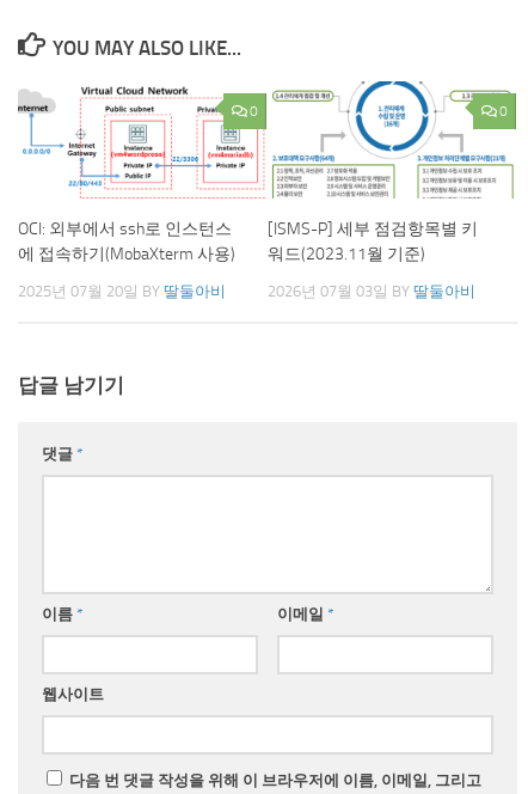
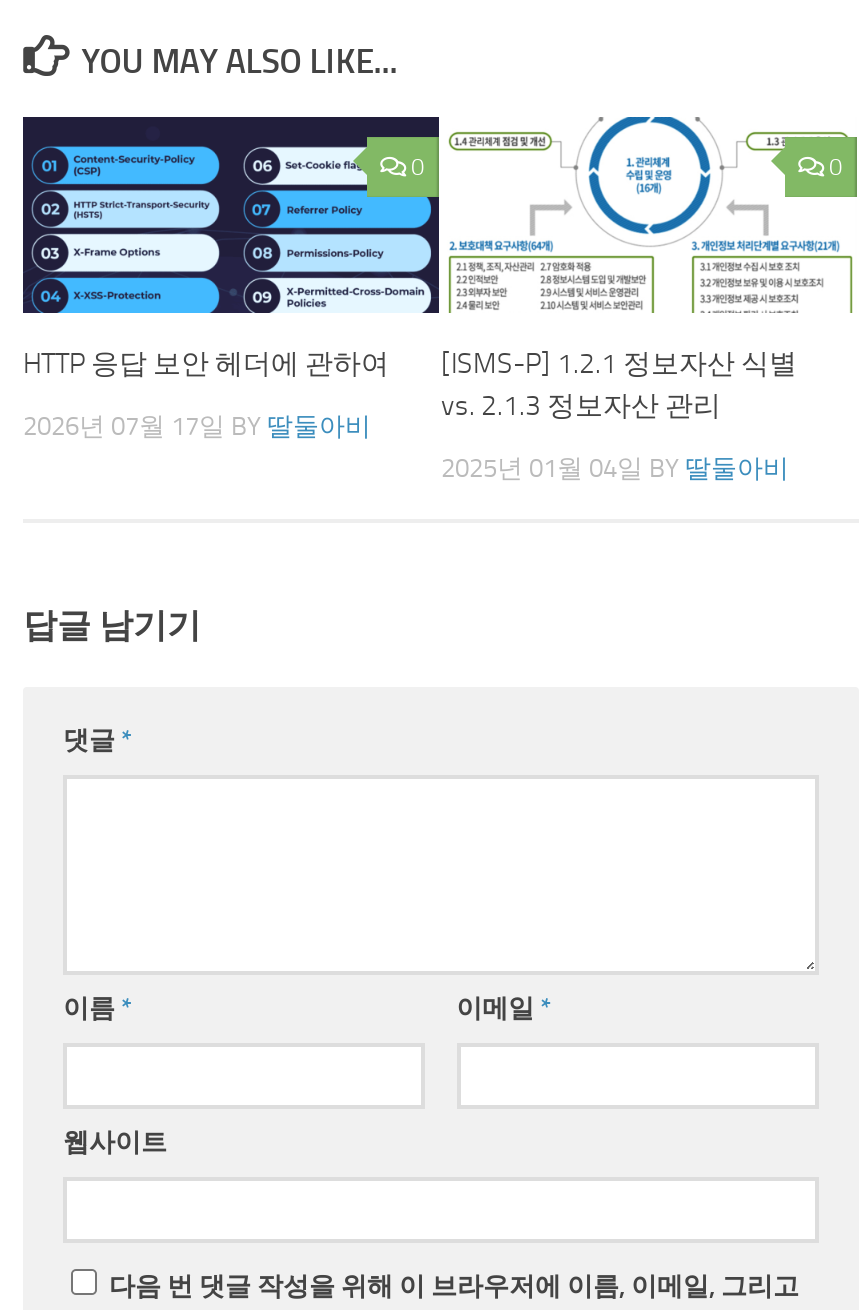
[17,80,268,264] [image] | OCI: 외부에서 ssh로 인스턴스 | 에 접속하기(MobaXterm 사용) -> [21,114,441,382] [image] | HTTP 응답 보안 헤더에 관하여
[268,219,478,264] [ISMS-P] 세부 점검항목별 키 | 워드(2023.11월 기준) -> [441,348,797,424] [ISMS-P] 1.2.1 정보자산 식별 | vs. 2.1.3 정보자산 관리
[18,282,226,300] 2025년 07월 20일 BY 딸둘아비 -> [23,412,371,442] 2026년 07월 17일 BY 딸둘아비
[268,282,475,300] 2026년 07월 03일 BY 딸둘아비 -> [441,454,789,484] 2025년 01월 04일 BY 딸둘아비

